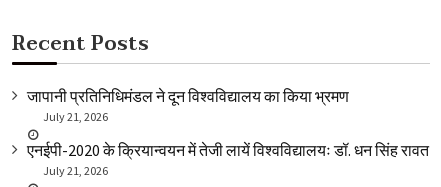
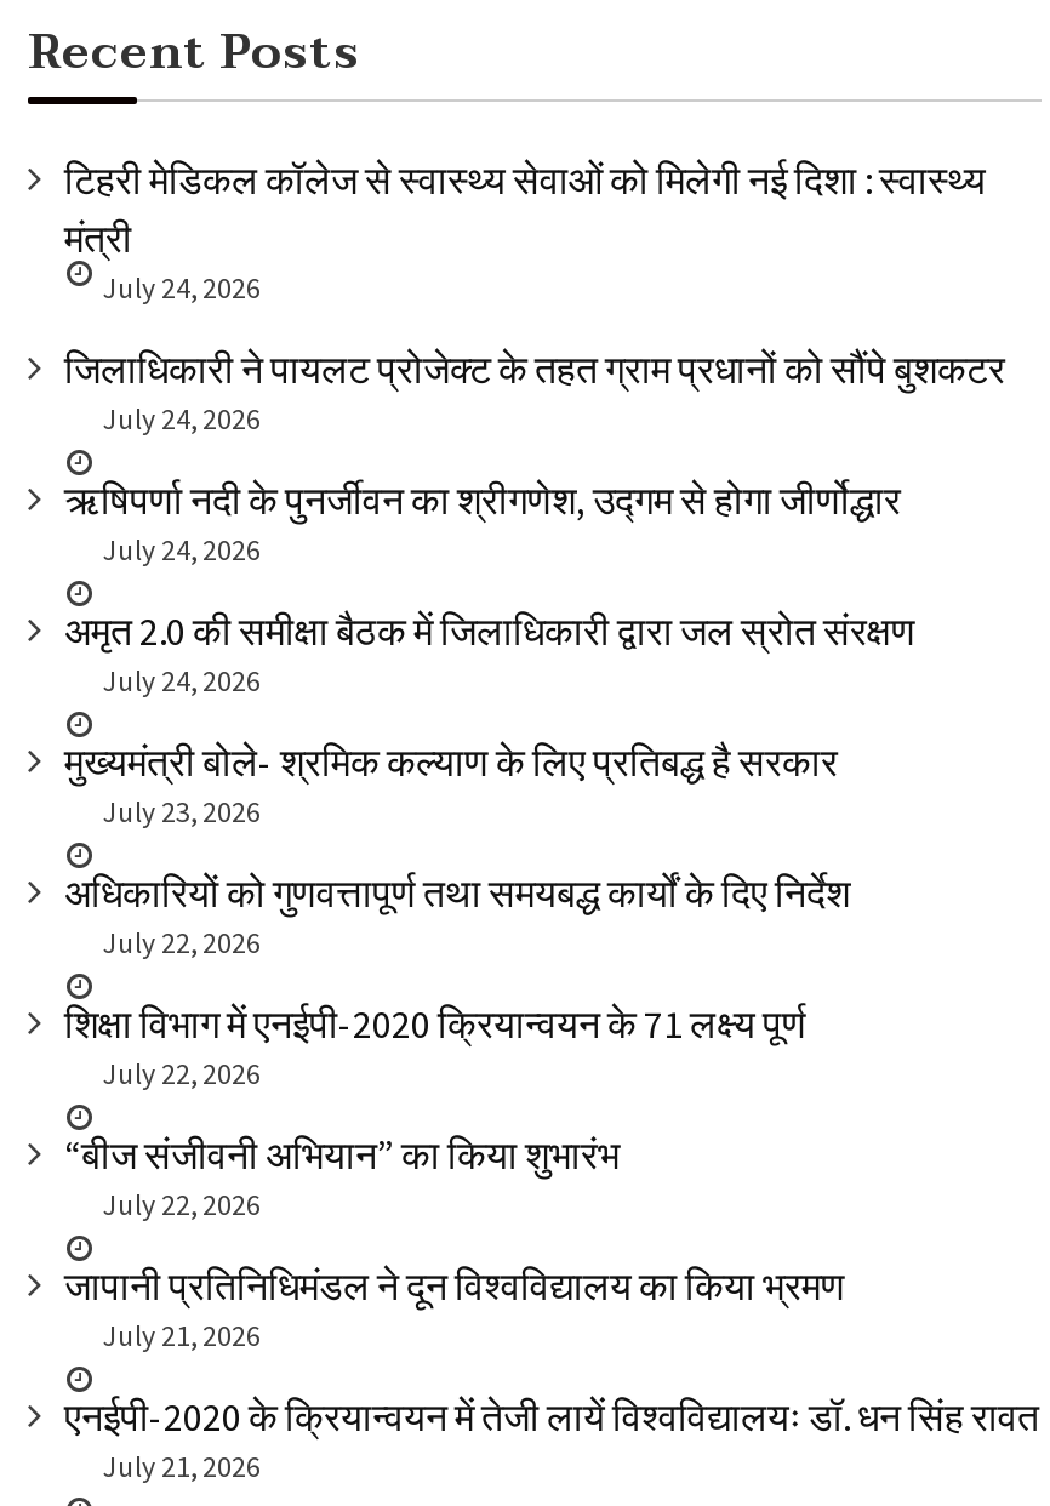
none -> [64,155,1005,1223] टिहरी मेडिकल कॉलेज से स्वास्थ्य सेवाओं को मिलेगी नई दिशा : स्वास्थ्य | मंत्री | July 24, 2026 | जिलाधिकारी ने पायलट प्रोजेक्ट के तहत ग्राम प्रधानों को सौंपे बुशकटर | July 24, 2026 | ऋषिपर्णा नदी के पुनर्जीवन का श्रीगणेश, उद्गम से होगा जीर्णोद्धार | July 24, 2026 | अमृत 2.0 की समीक्षा बैठक में जिलाधिकारी द्वारा जल स्रोत संरक्षण | July 24, 2026 | मुख्यमंत्री बोले- श्रमिक कल्याण के लिए प्रतिबद्ध है सरकार | July 23, 2026 | अधिकारियों को गुणवत्तापूर्ण तथा समयबद्ध कार्यों के दिए निर्देश | July 22, 2026 | शिक्षा विभाग में एनईपी-2020 क्रियान्वयन के 71 लक्ष्य पूर्ण | July 22, 2026 | “बीज संजीवनी अभियान” का किया शुभारंभ | July 22, 2026

